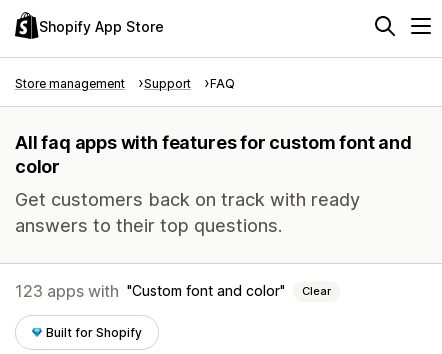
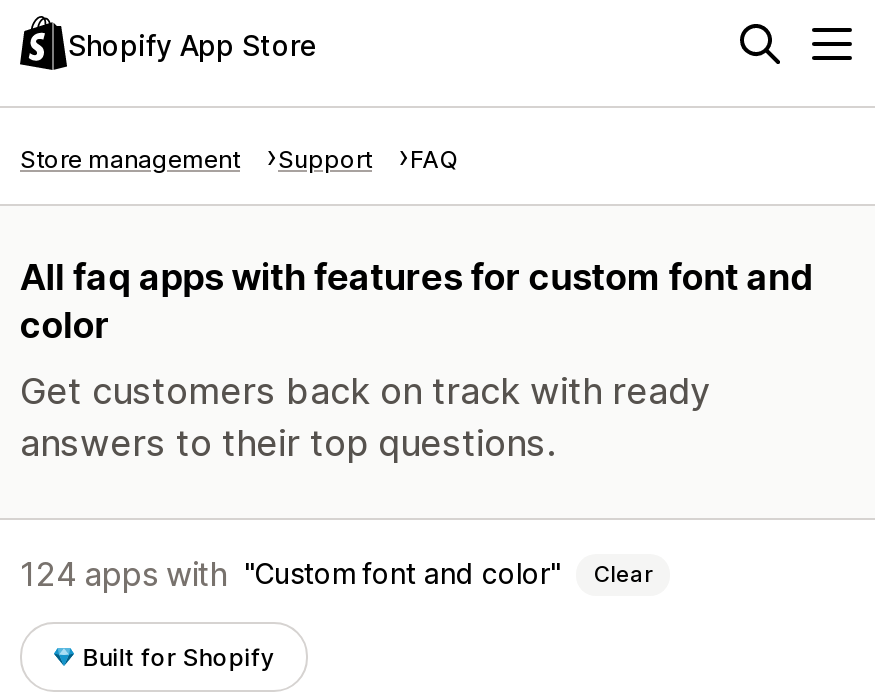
[15,281,331,301] 123 apps with Custom font and color Clear -> [20,554,652,594] 124 apps with Custom font and color Clear

